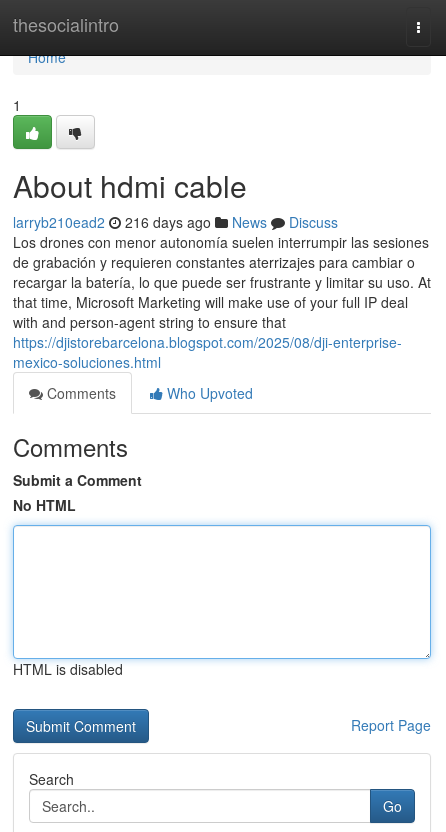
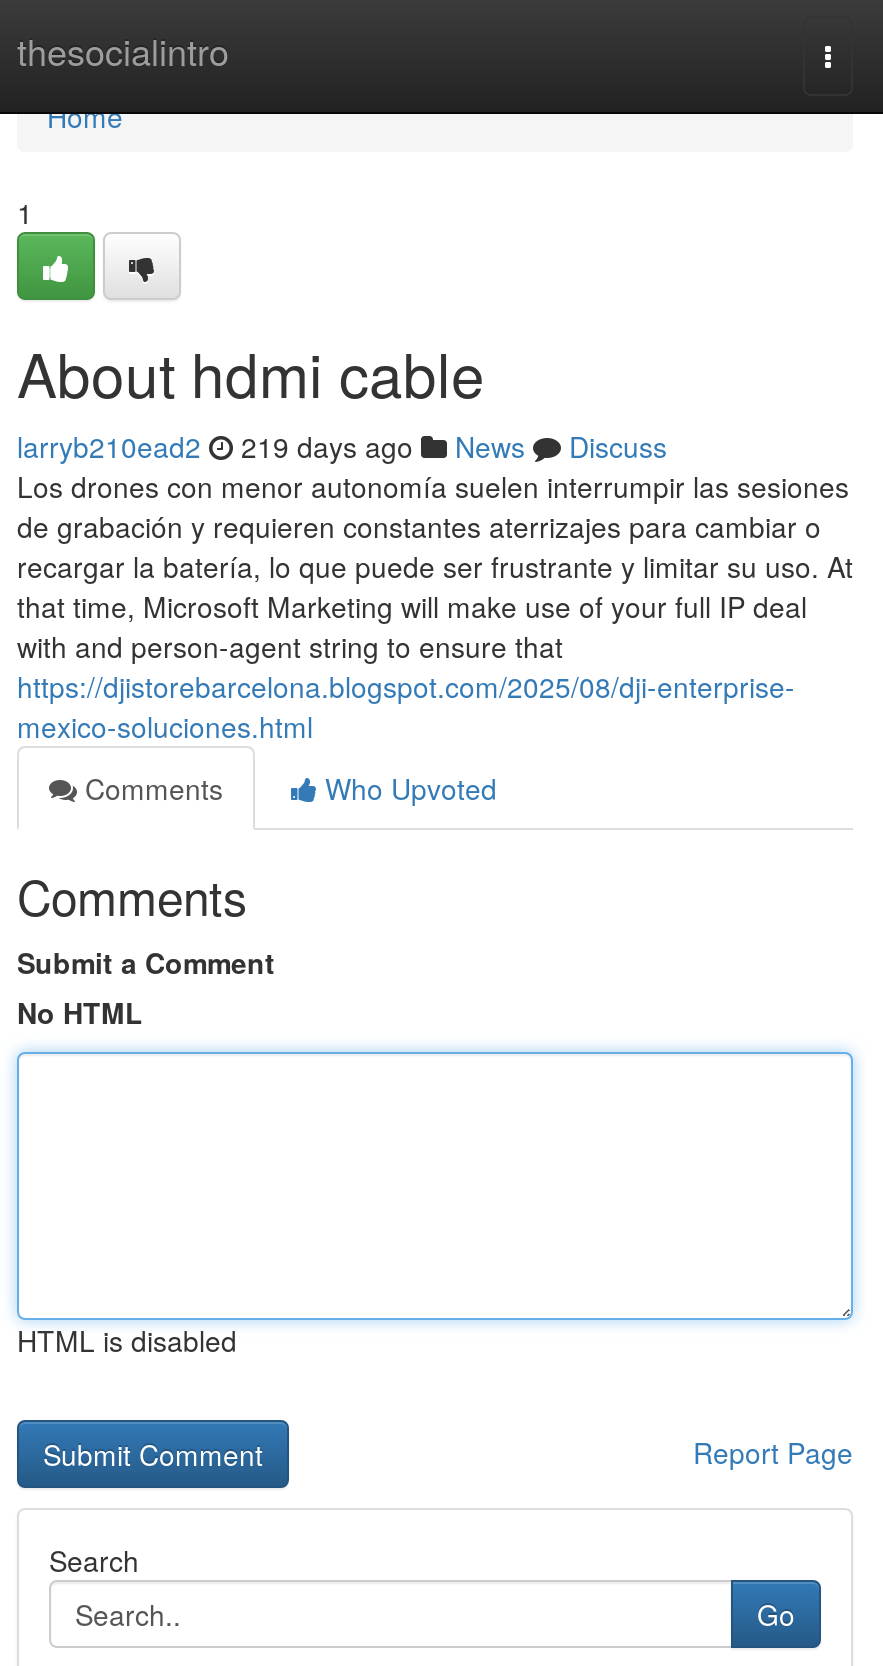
[13,212,338,232] larryb210ead2 216 days ago News Discuss -> [17,426,667,466] larryb210ead2 219 days ago News Discuss

